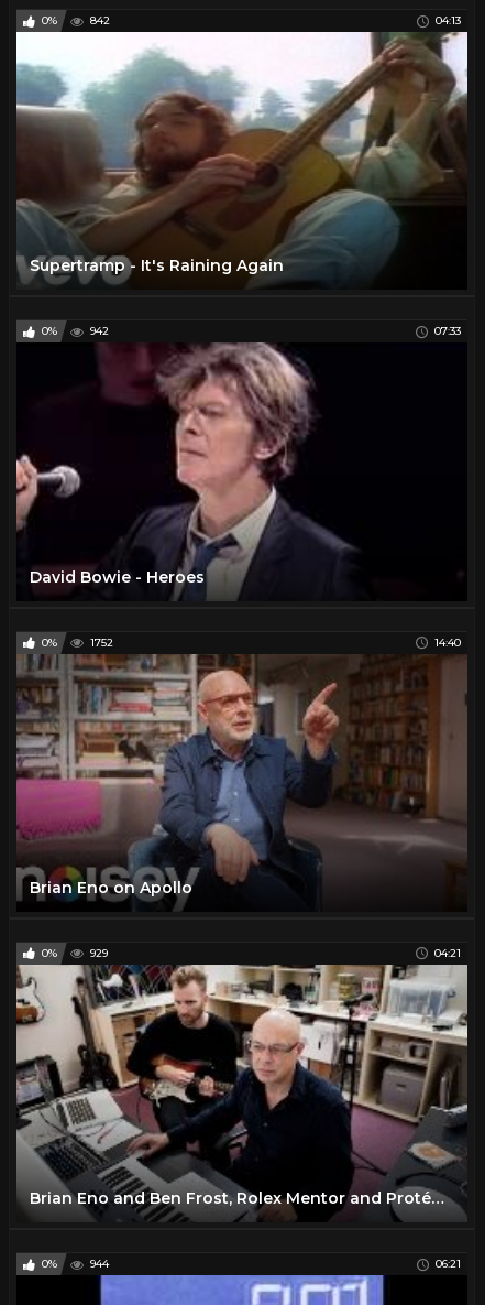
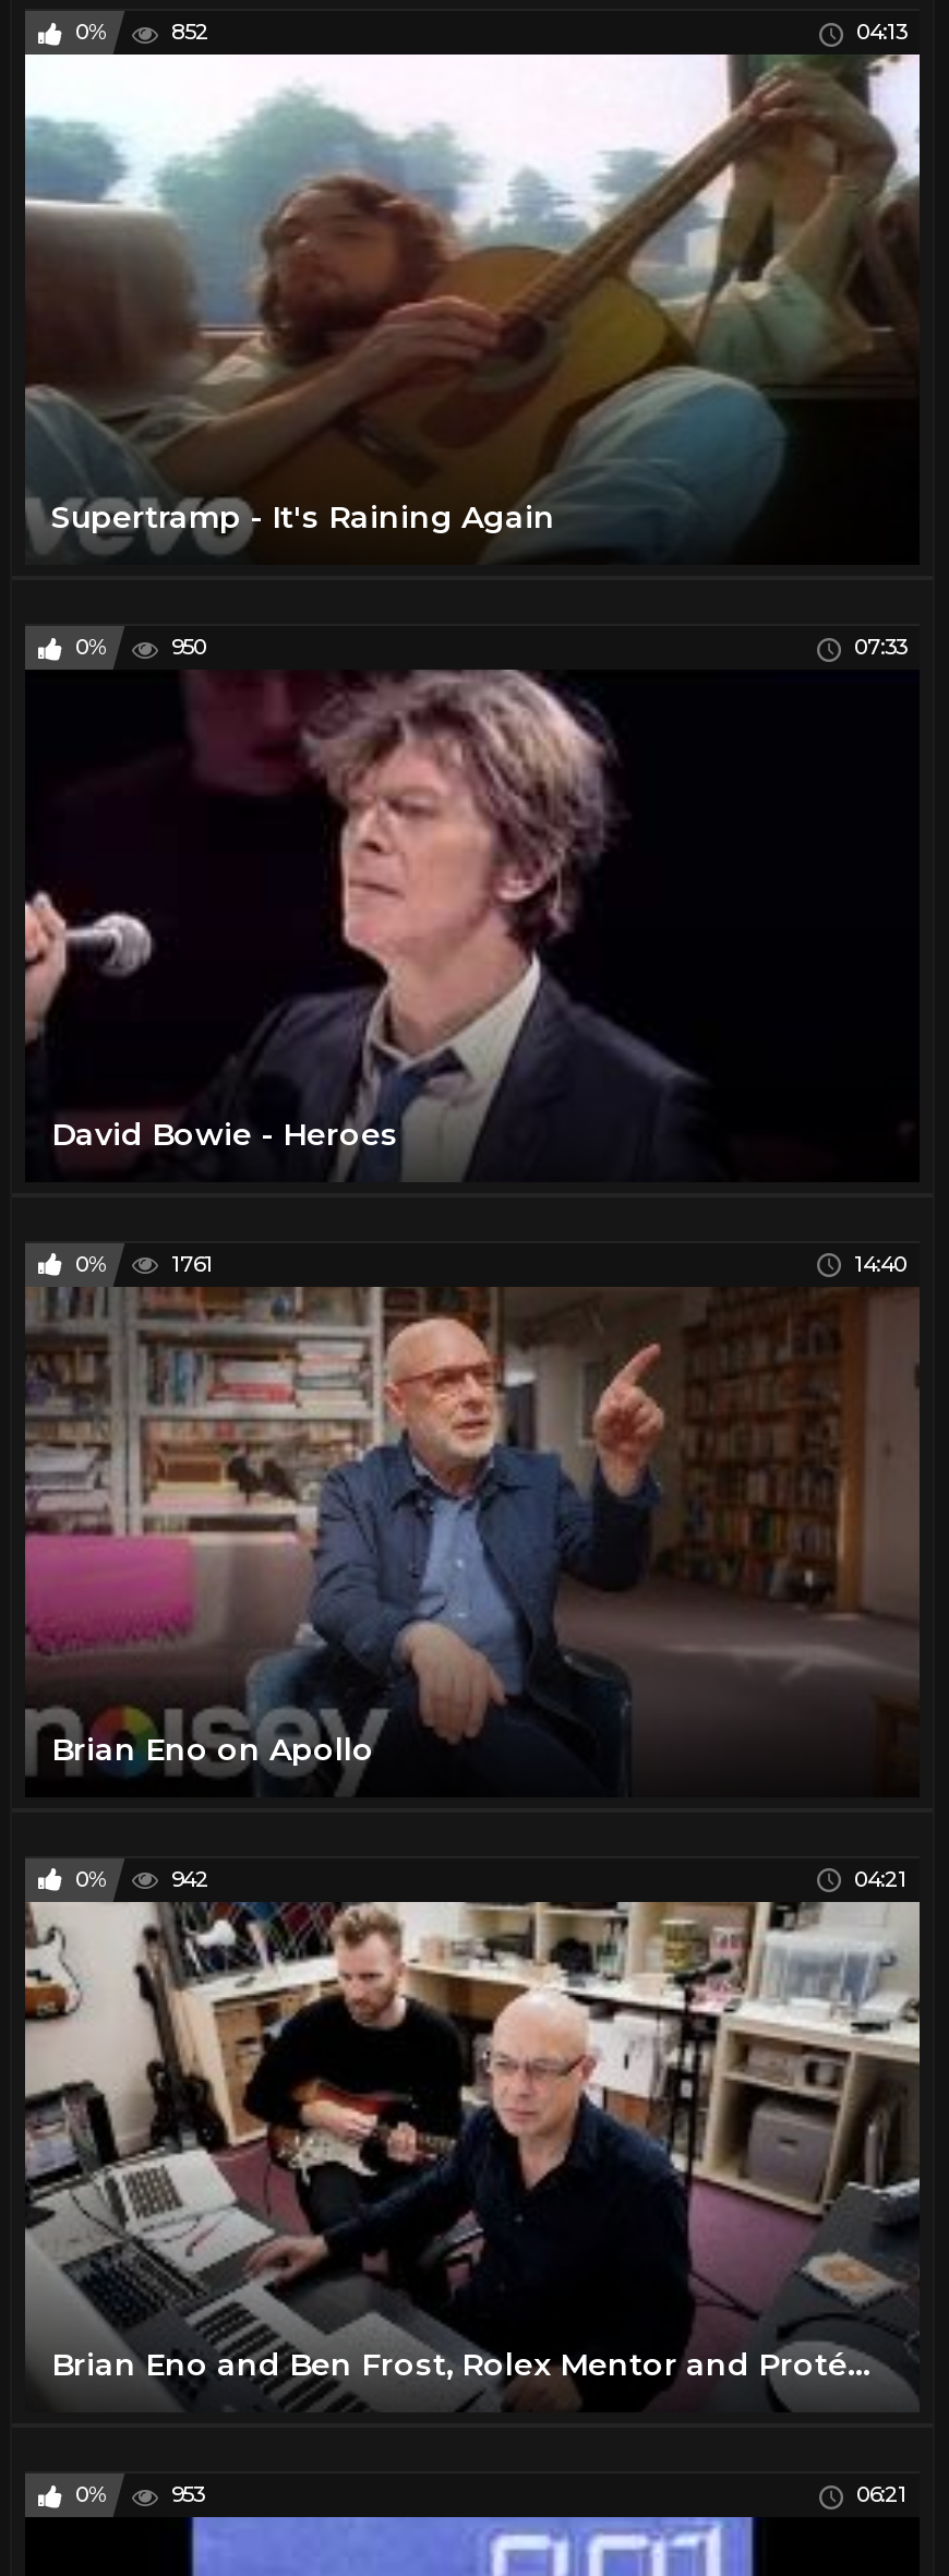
[90,13,110,28] 842 -> [171,18,208,46] 852
[90,324,109,339] 942 -> [171,634,206,662] 950
[90,635,113,650] 1752 -> [171,1249,213,1278] 1761
[90,946,108,960] 929 -> [171,1865,208,1893] 942
[90,1257,109,1271] 944 -> [171,2481,204,2509] 953

